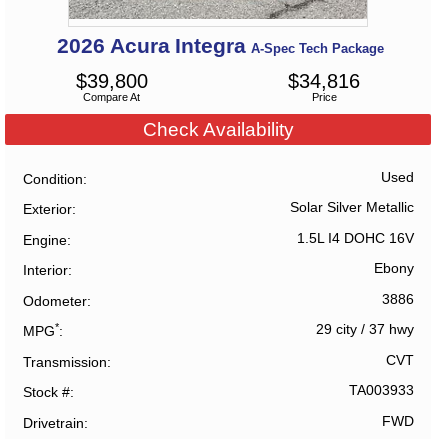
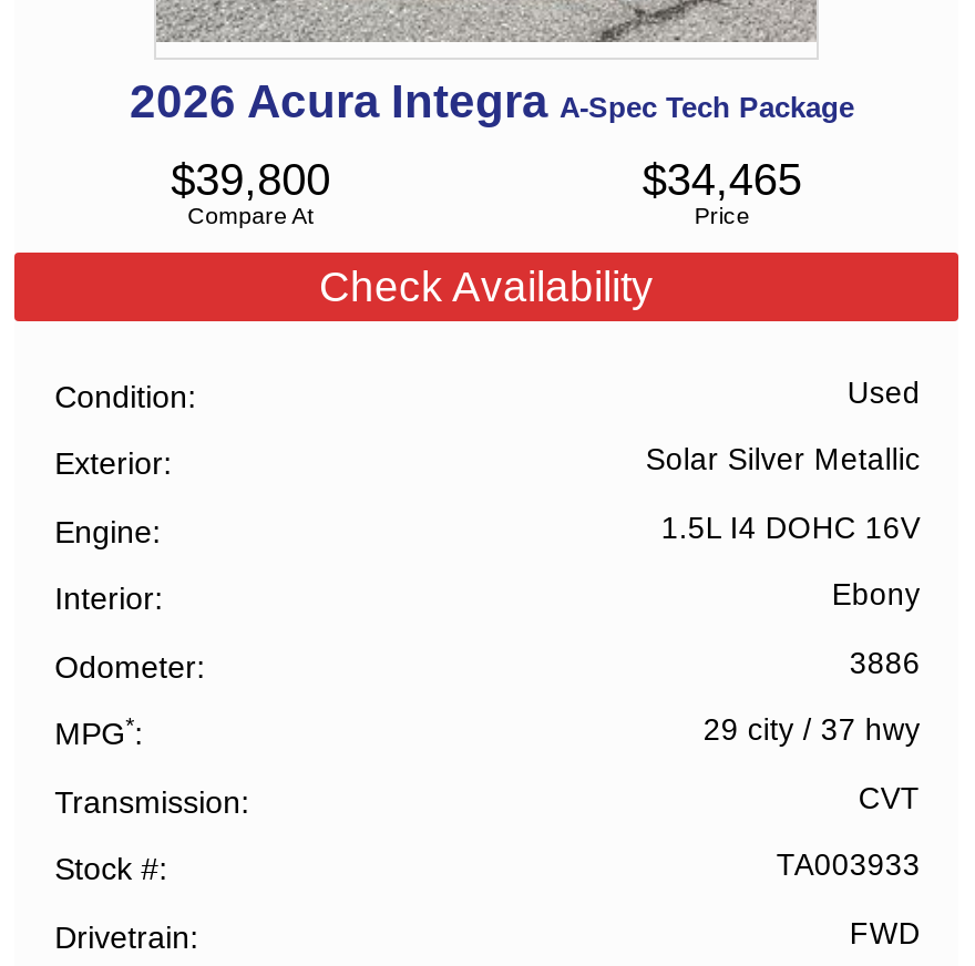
[288,70,360,92] $34,816 -> [642,156,802,204] $34,465

